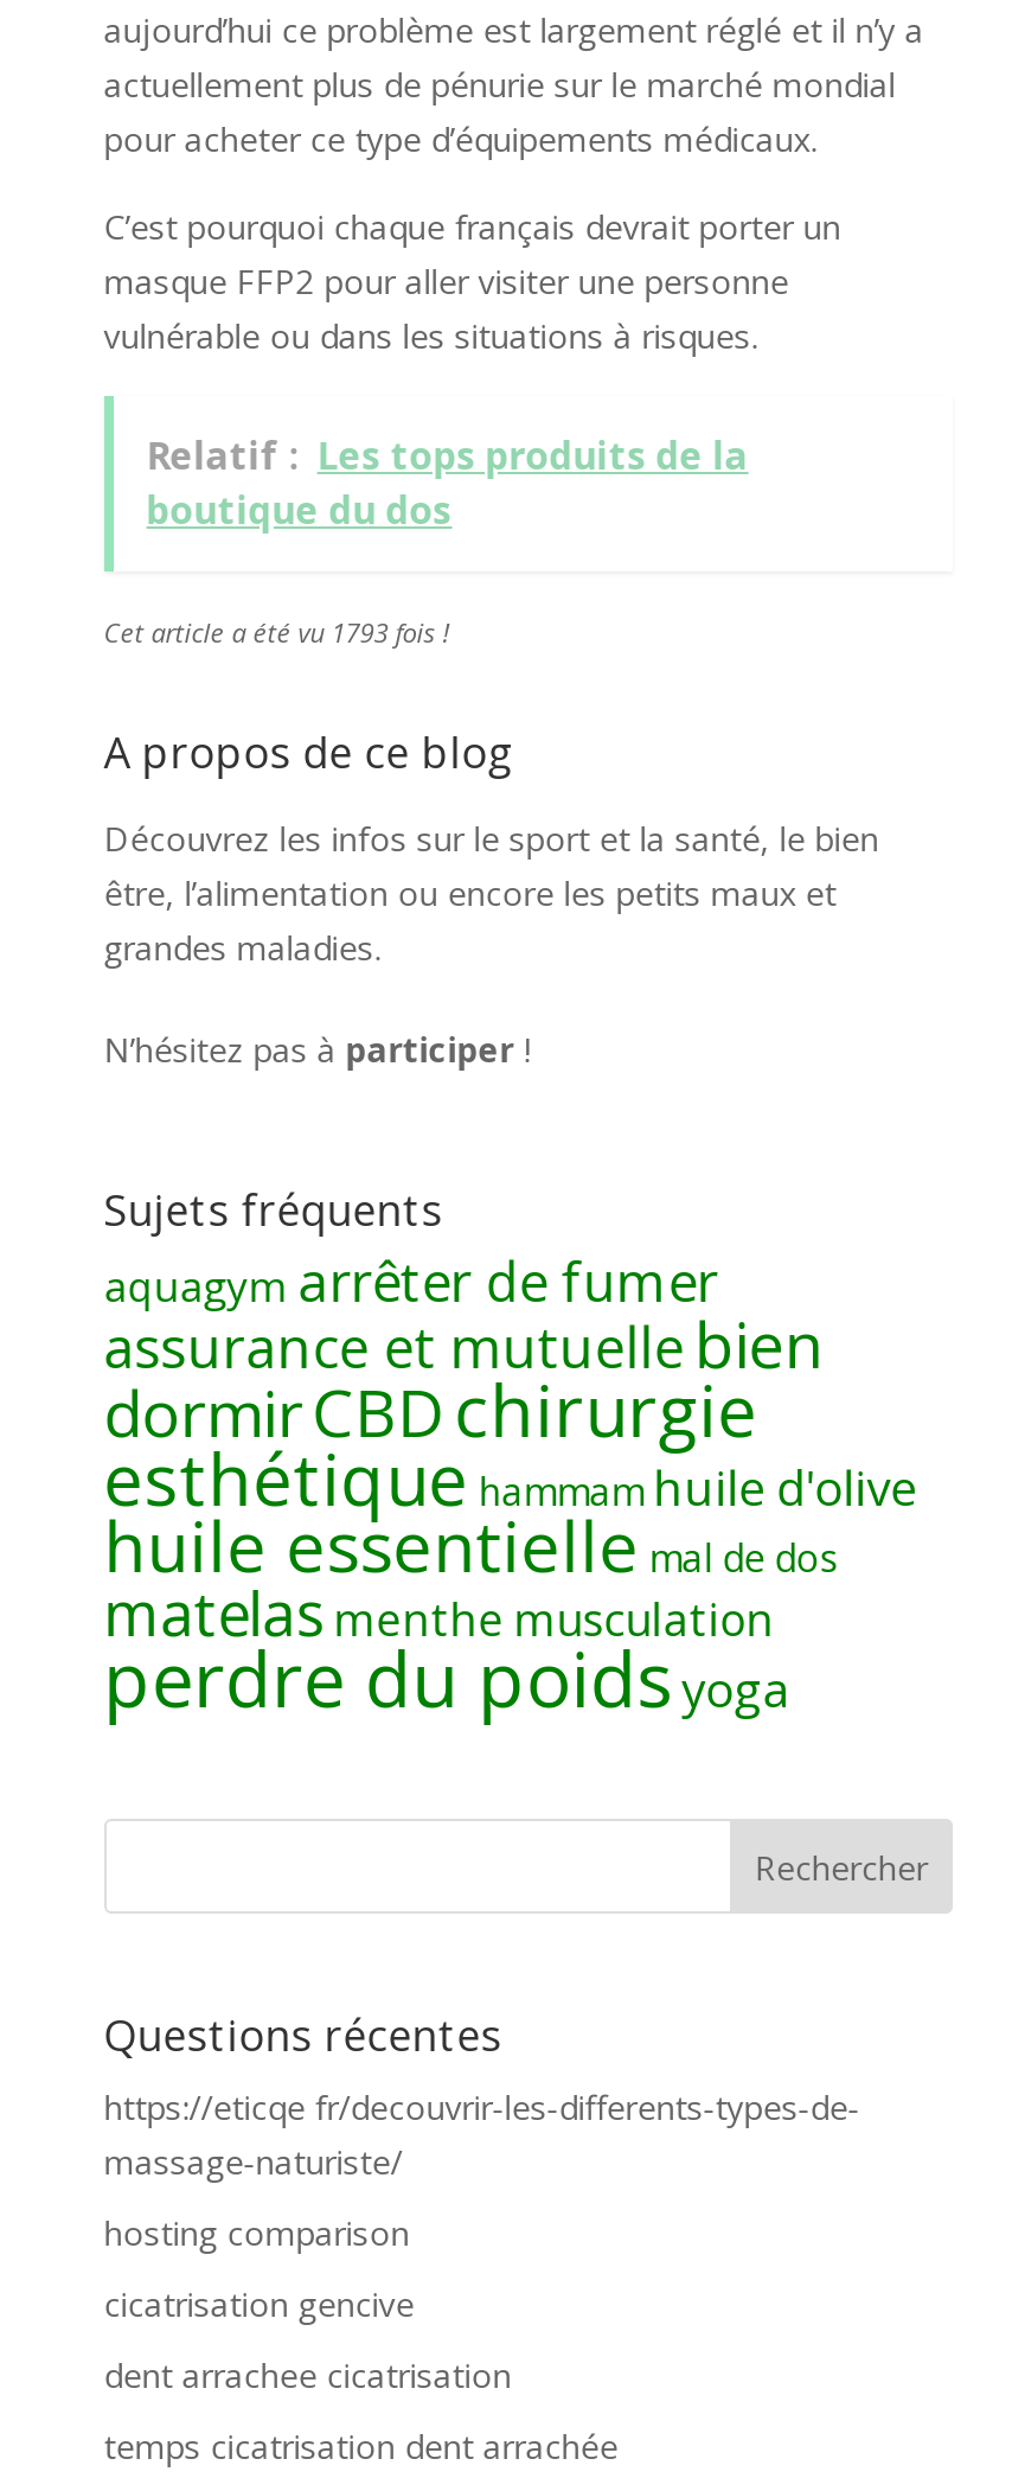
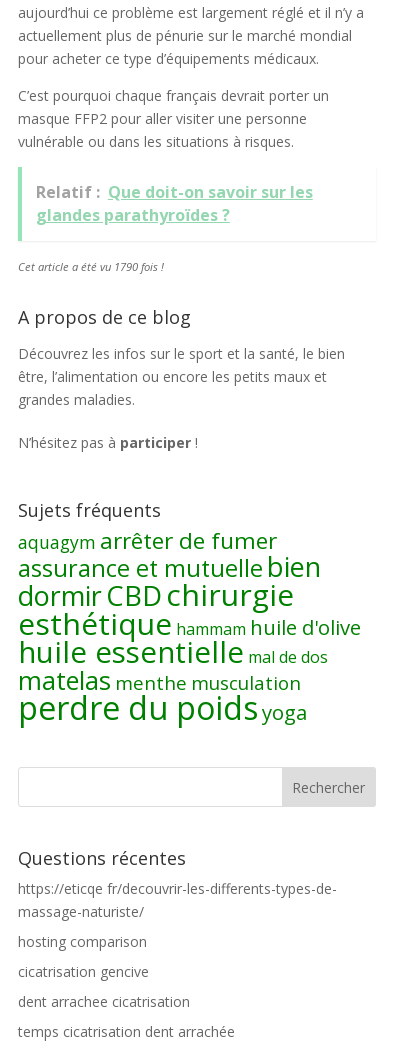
[146,429,748,536] Relatif : Les tops produits de la | boutique du dos -> [36,181,313,226] Relatif : Que doit-on savoir sur les | glandes parathyroïdes ?
[104,614,450,650] Cet article a été vu 1793 fois ! -> [18,259,164,274] Cet article a été vu 1790 fois !

